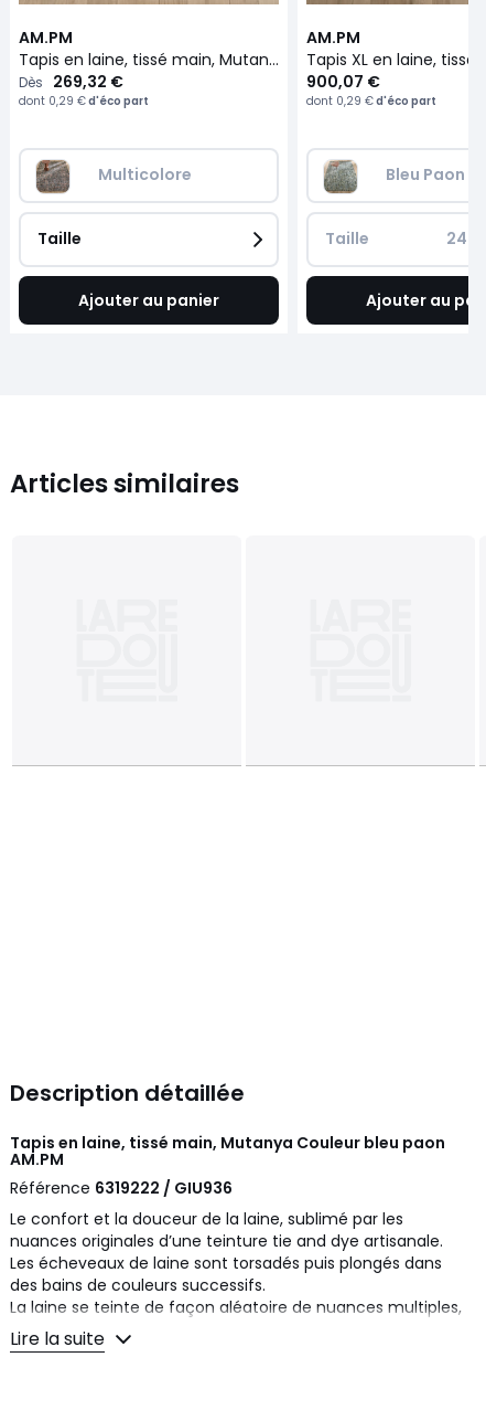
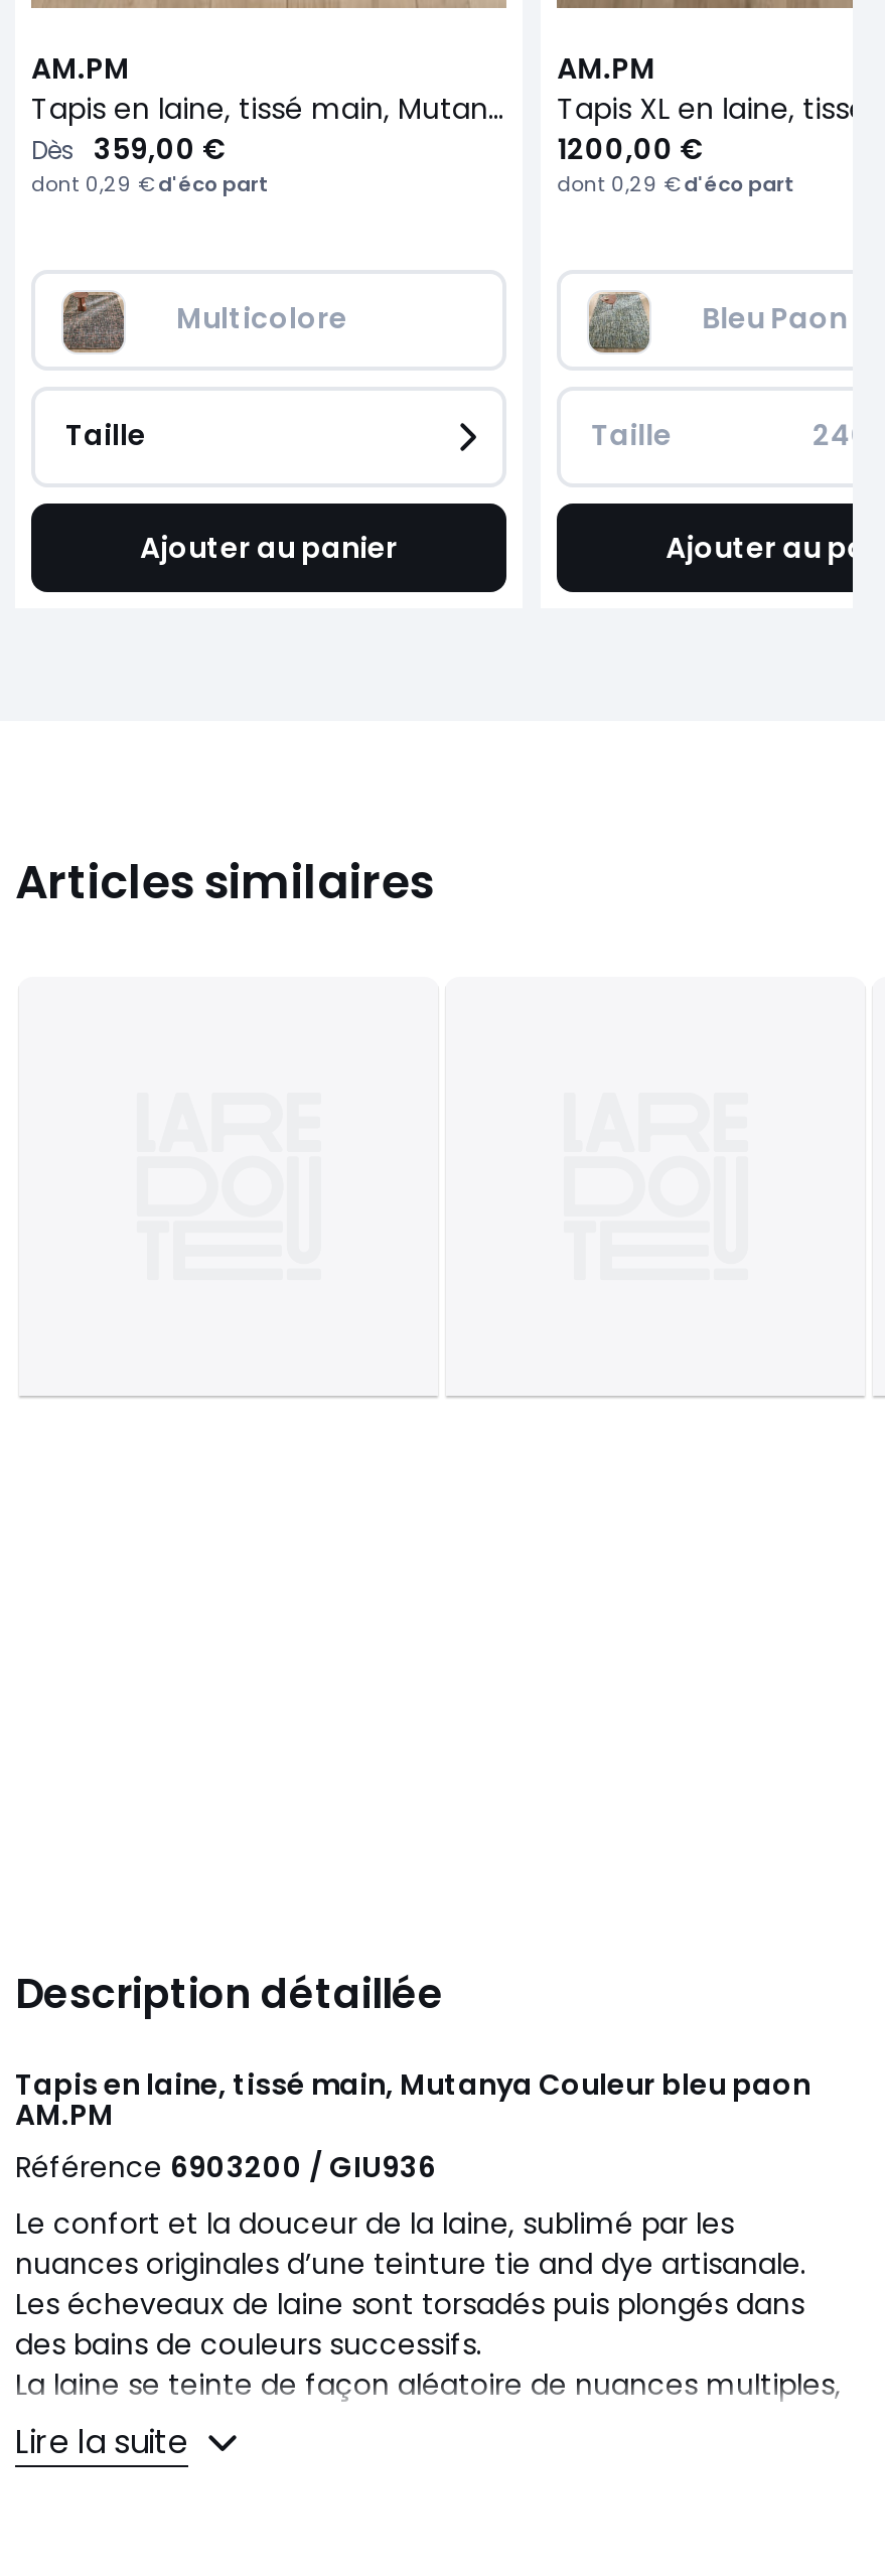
[19,71,123,93] Dès 269,32 € -> [31,129,227,170] Dès 359,00 €
[306,71,380,93] 900,07 € -> [557,129,704,170] 1200,00 €
[10,1177,233,1199] Référence 6319222 / GIU936 -> [15,2147,436,2188] Référence 6903200 / GIU936

